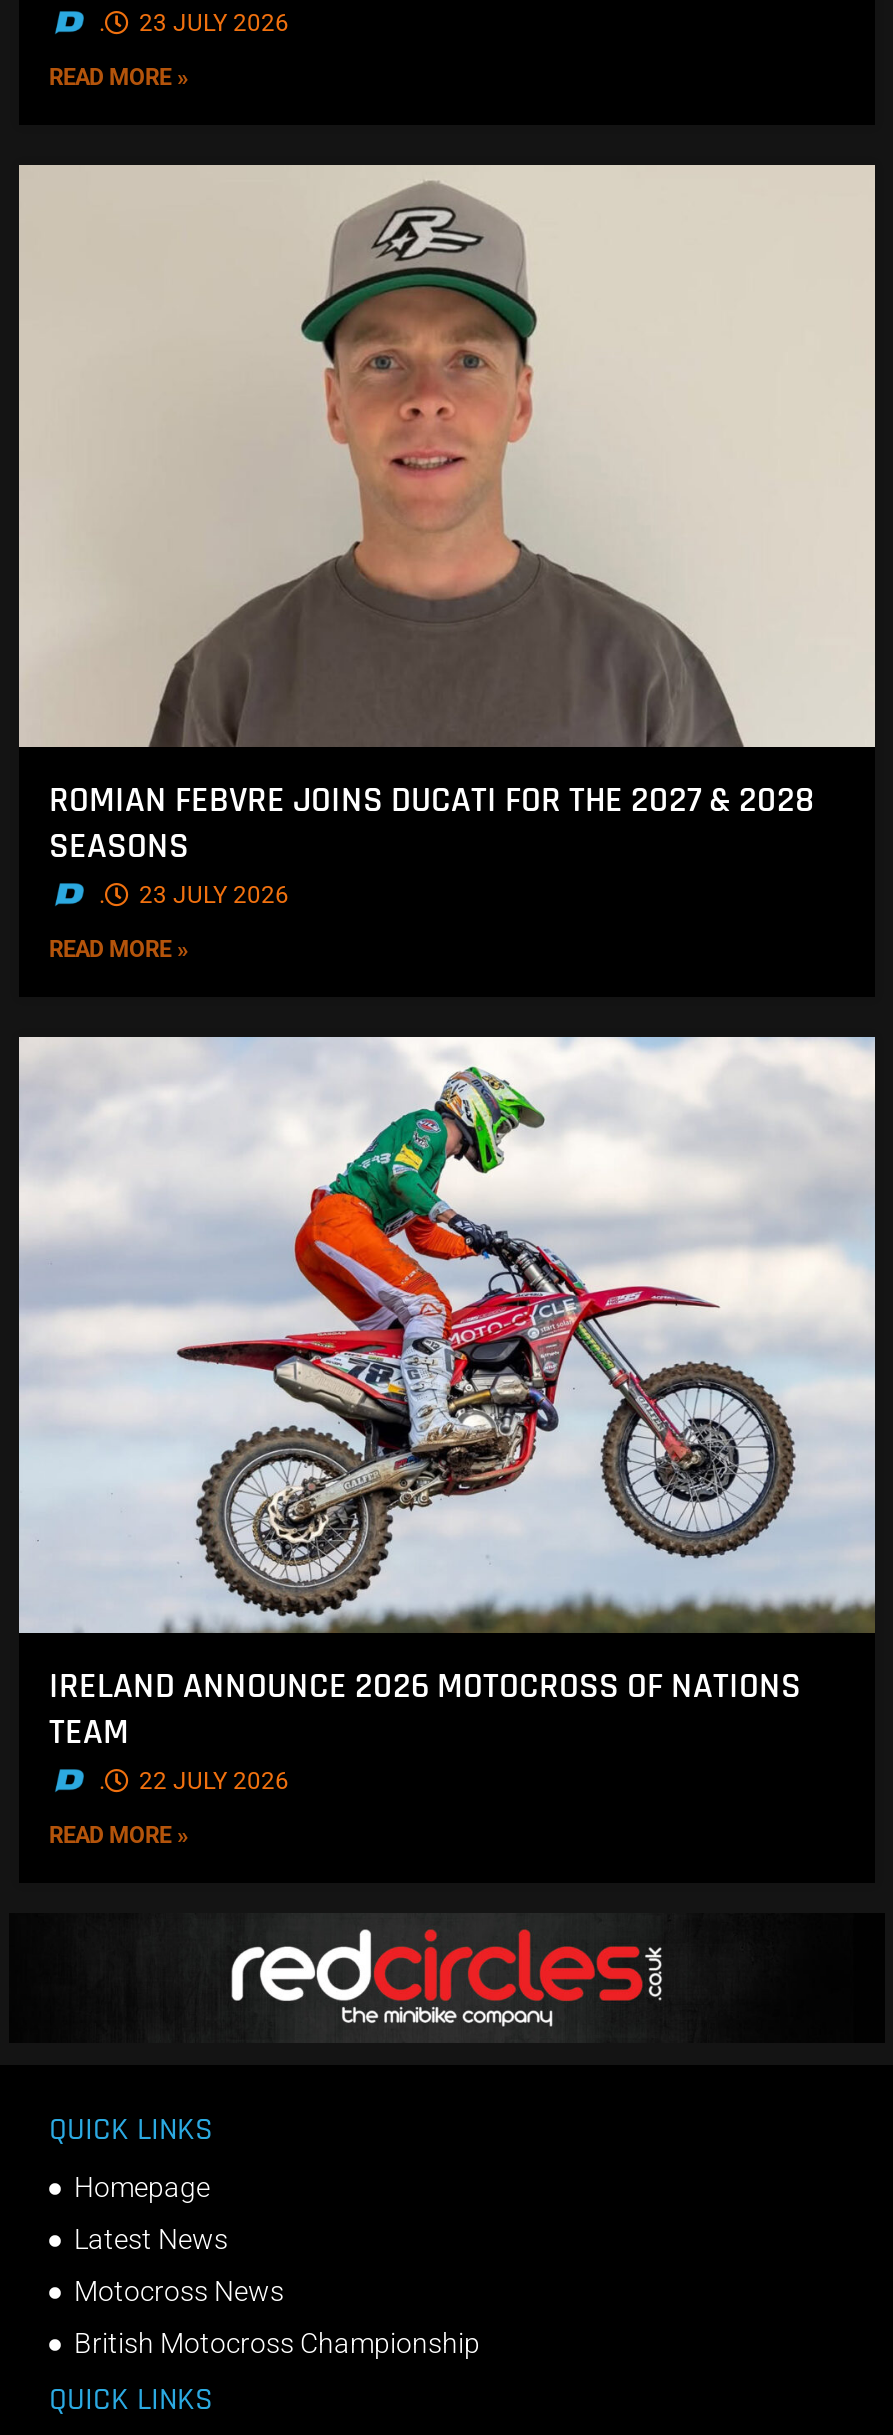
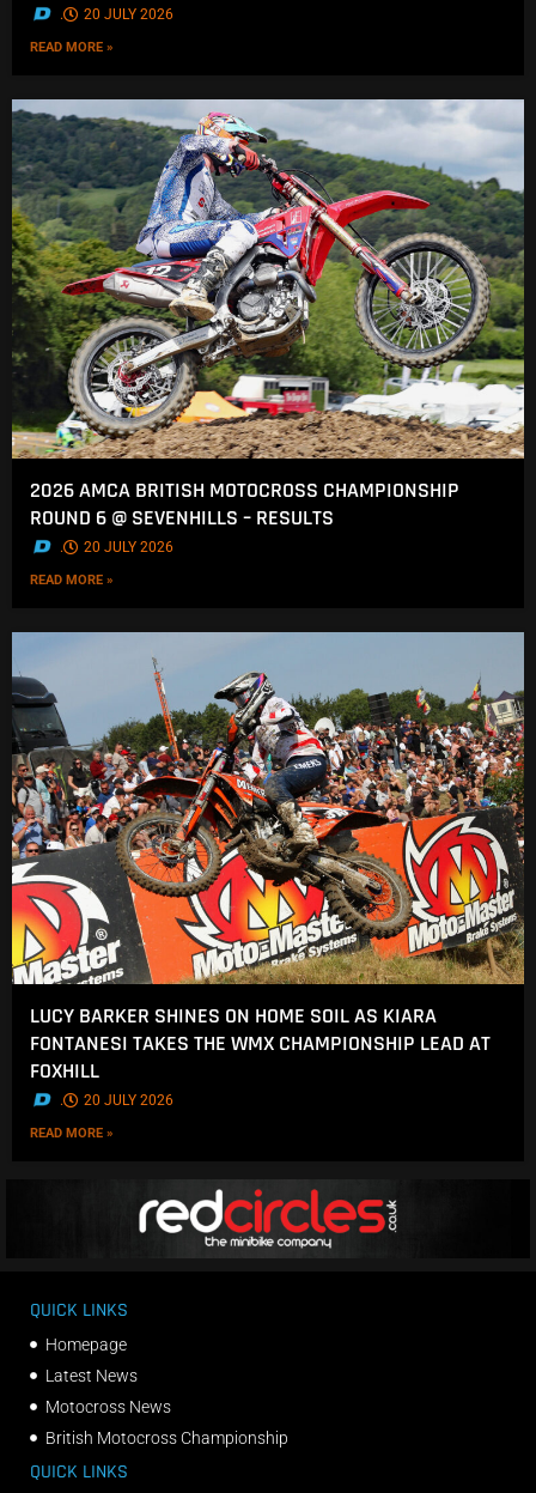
[139,8,289,36] 23 JULY 2026 -> [84,6,173,22] 20 JULY 2026
[17,165,877,870] [image] | ROMIAN FEBVRE JOINS DUCATI FOR THE 2027 & 2028 | SEASONS -> [12,99,525,531] [image] | 2026 AMCA BRITISH MOTOCROSS CHAMPIONSHIP | ROUND 6 @ SEVENHILLS – RESULTS
[139,882,289,910] 23 JULY 2026 -> [84,538,173,555] 20 JULY 2026
[17,1035,877,1754] [image] | IRELAND ANNOUNCE 2026 MOTOCROSS OF NATIONS | TEAM -> [11,631,525,1084] [image] | LUCY BARKER SHINES ON HOME SOIL AS KIARA | FONTANESI TAKES THE WMX CHAMPIONSHIP LEAD AT | FOXHILL
[139,1766,289,1794] 22 JULY 2026 -> [84,1092,173,1108] 20 JULY 2026

